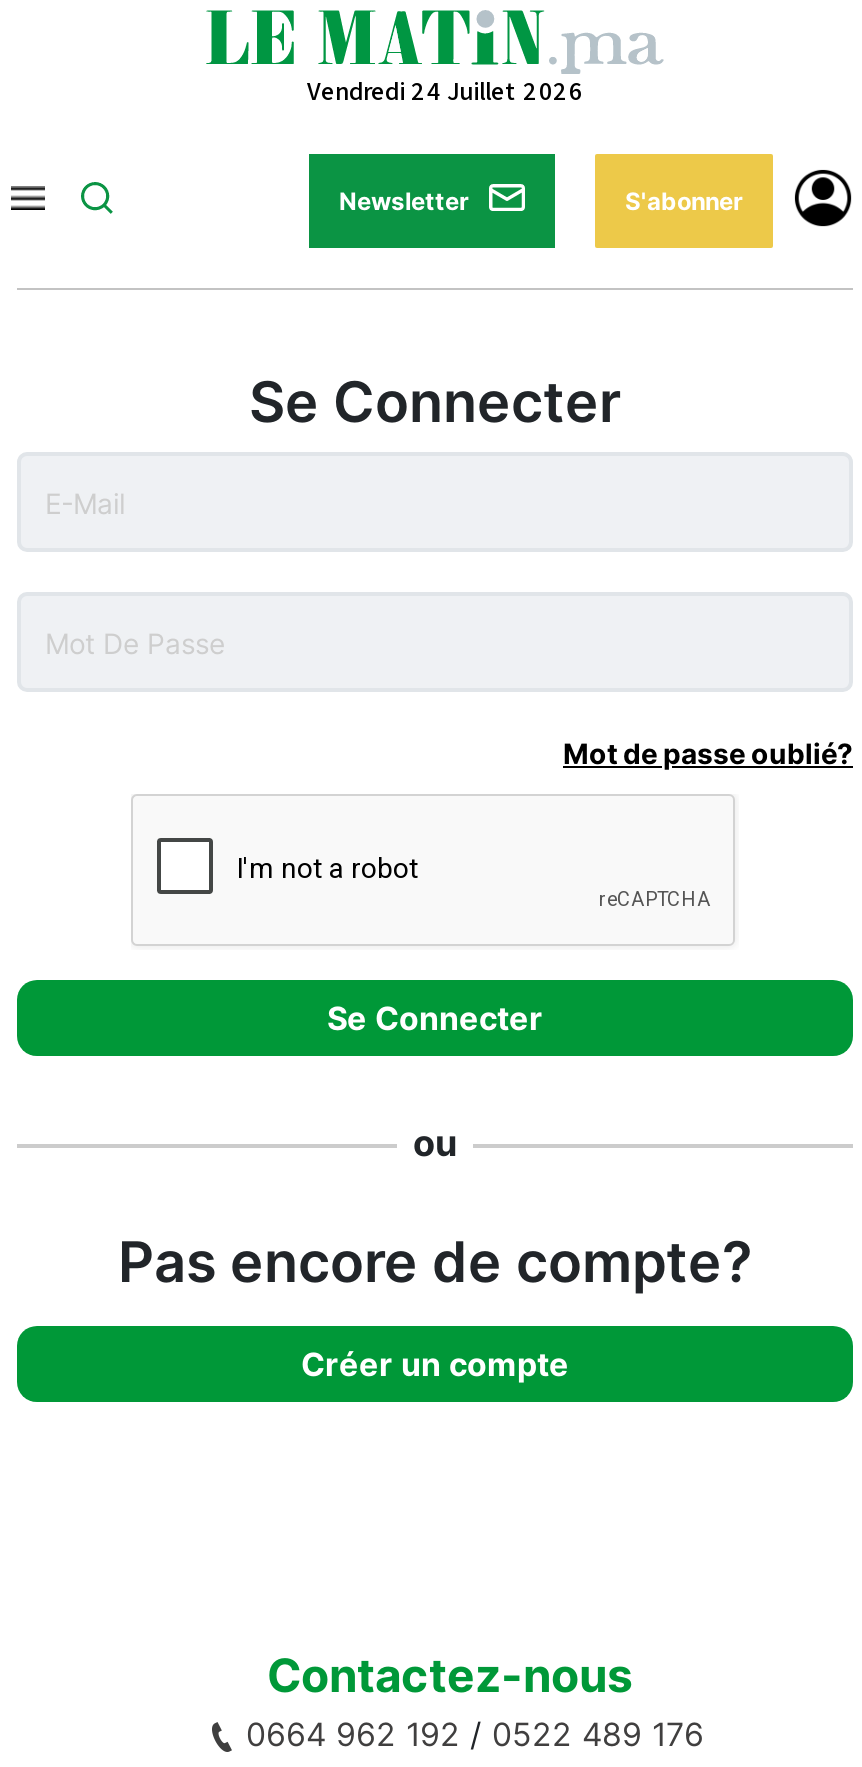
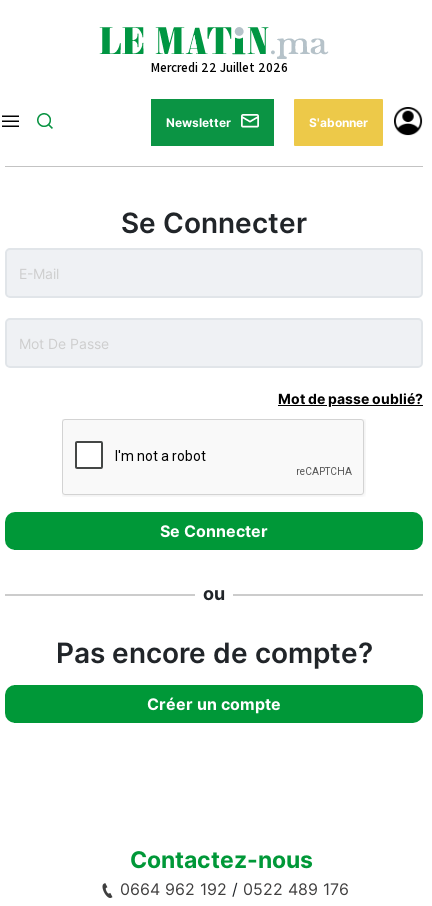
[307,74,583,108] Vendredi 24 Juillet 2026 -> [150,59,287,76] Mercredi 22 Juillet 2026

